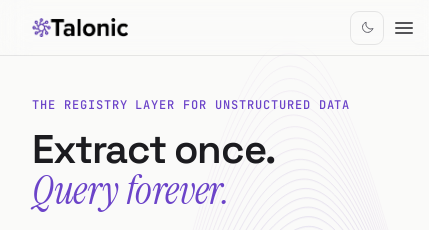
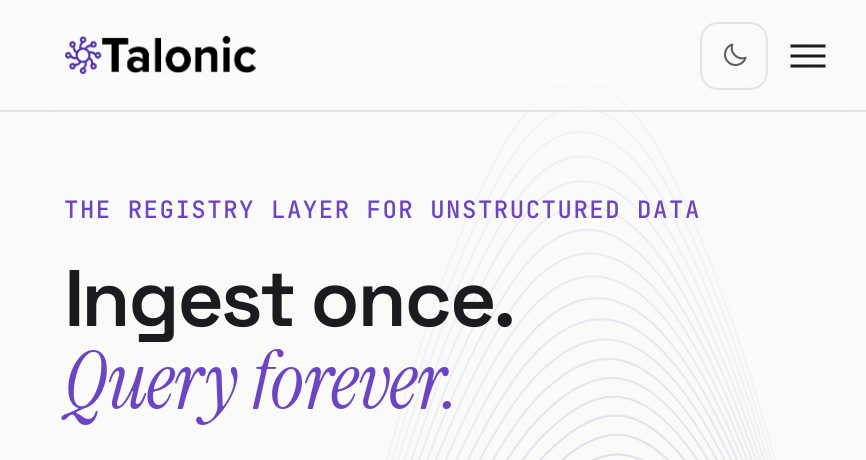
[32,124,275,175] Extract once. -> [64,248,512,350] Ingest once.

